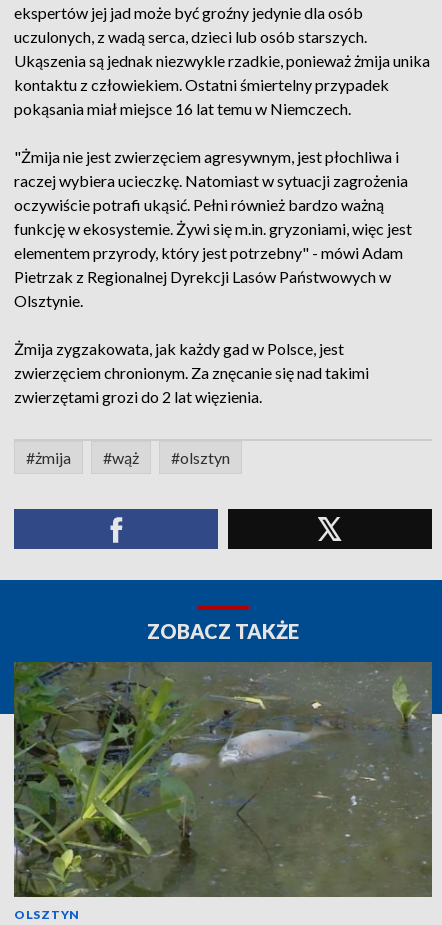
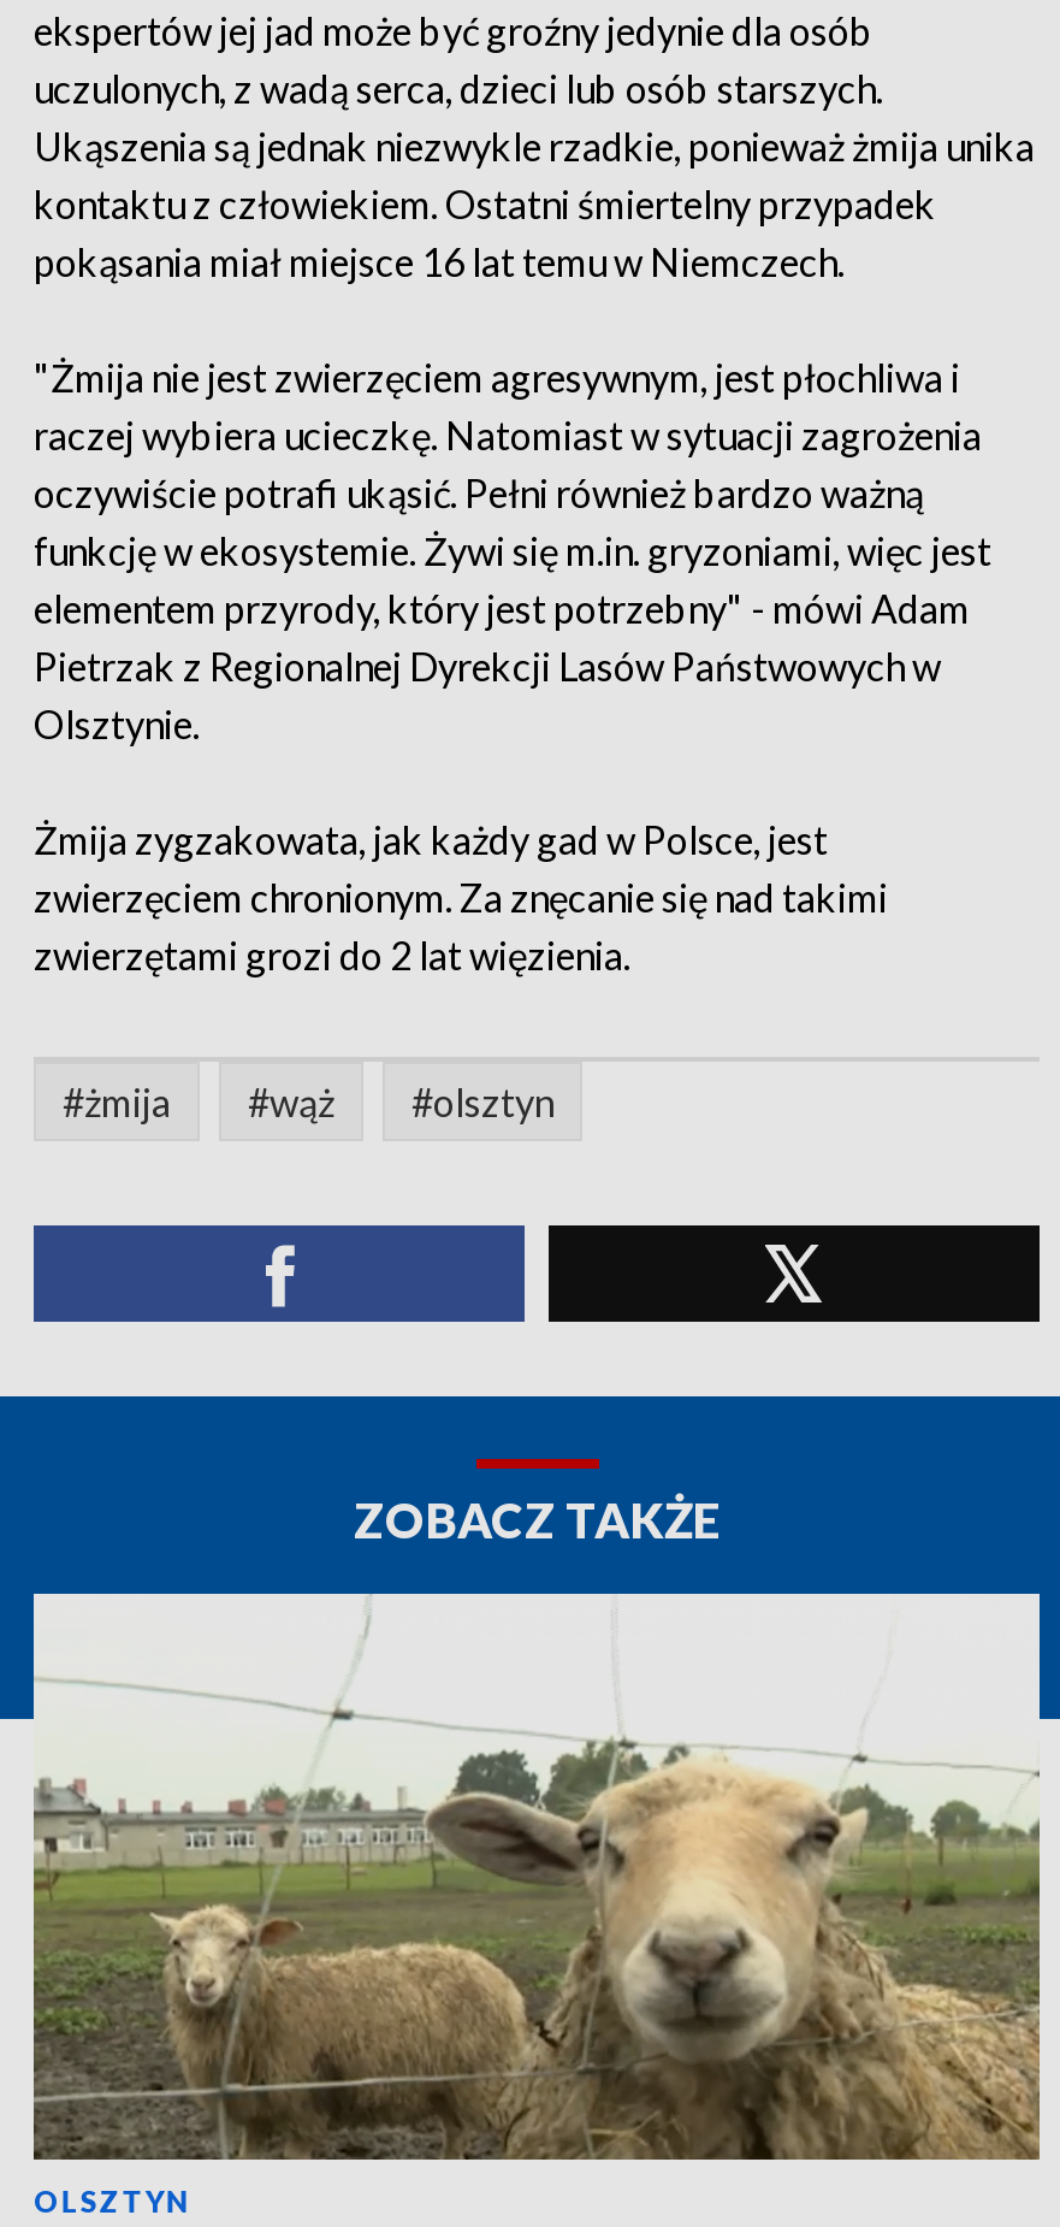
[13,661,433,897] [image] -> [31,1591,1042,2160] [image]

